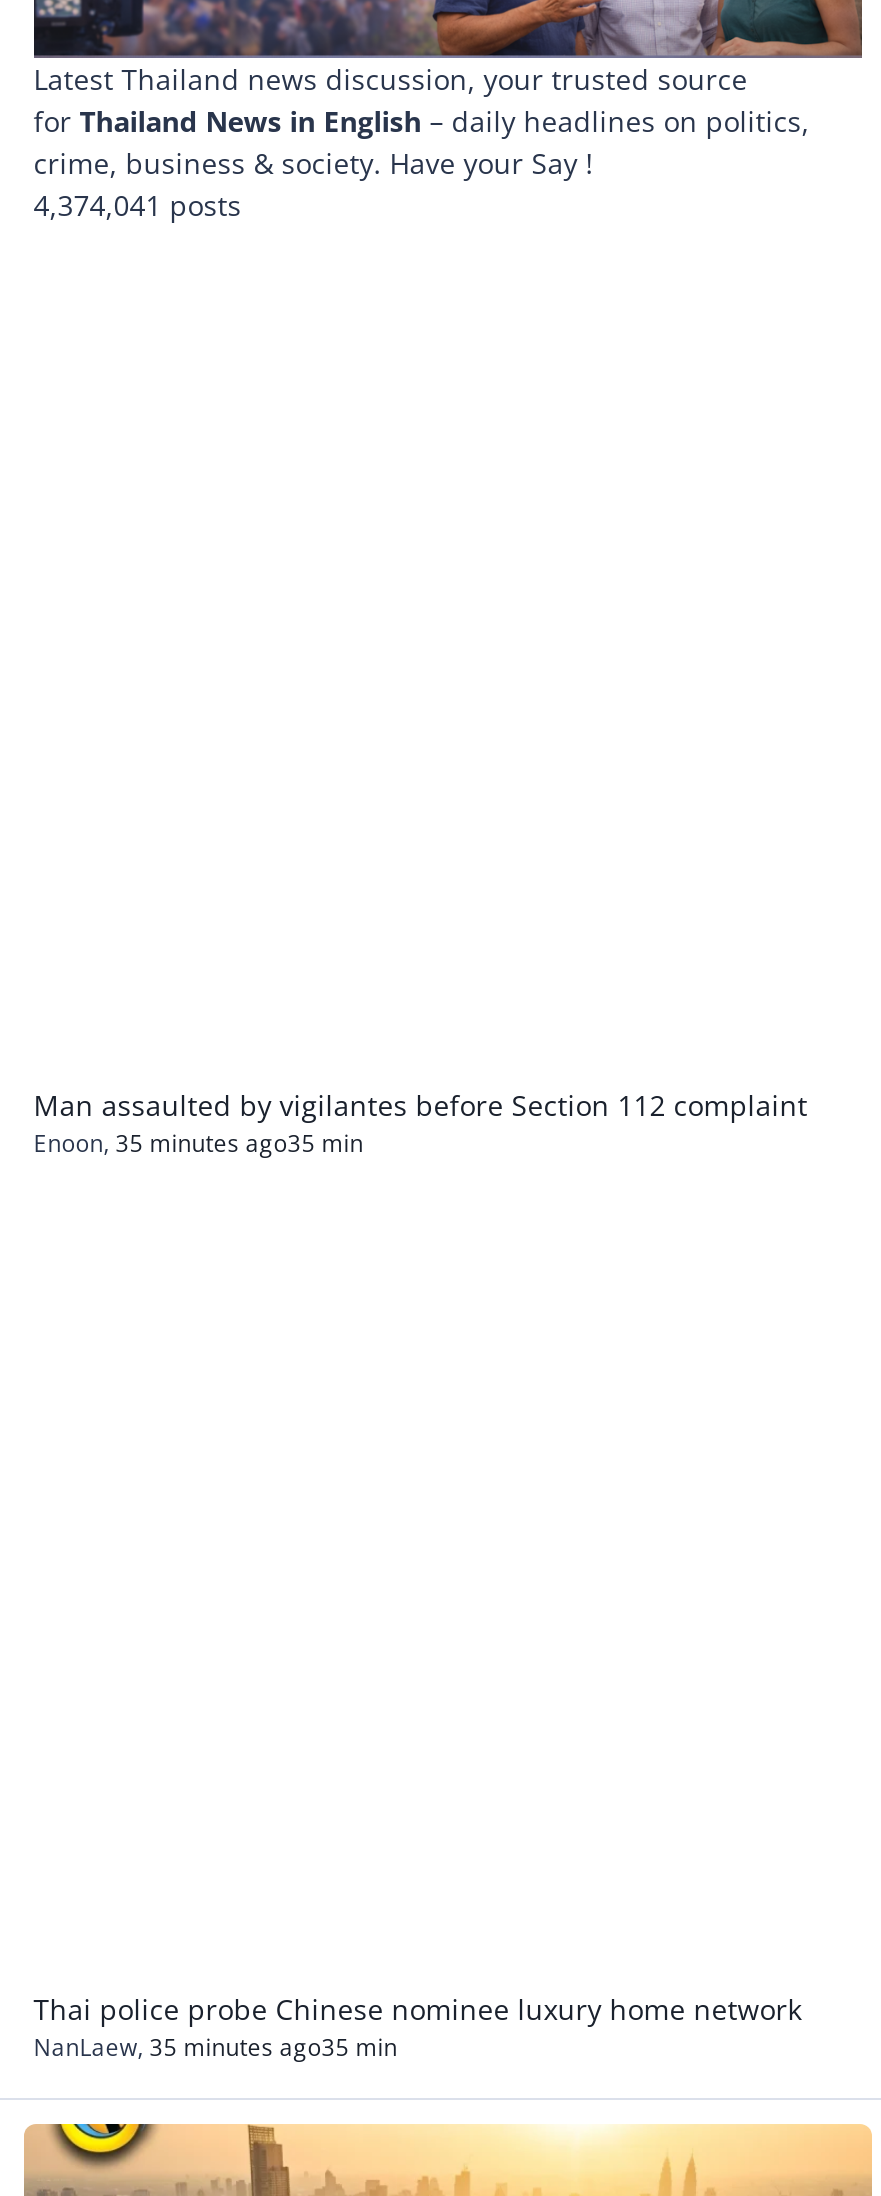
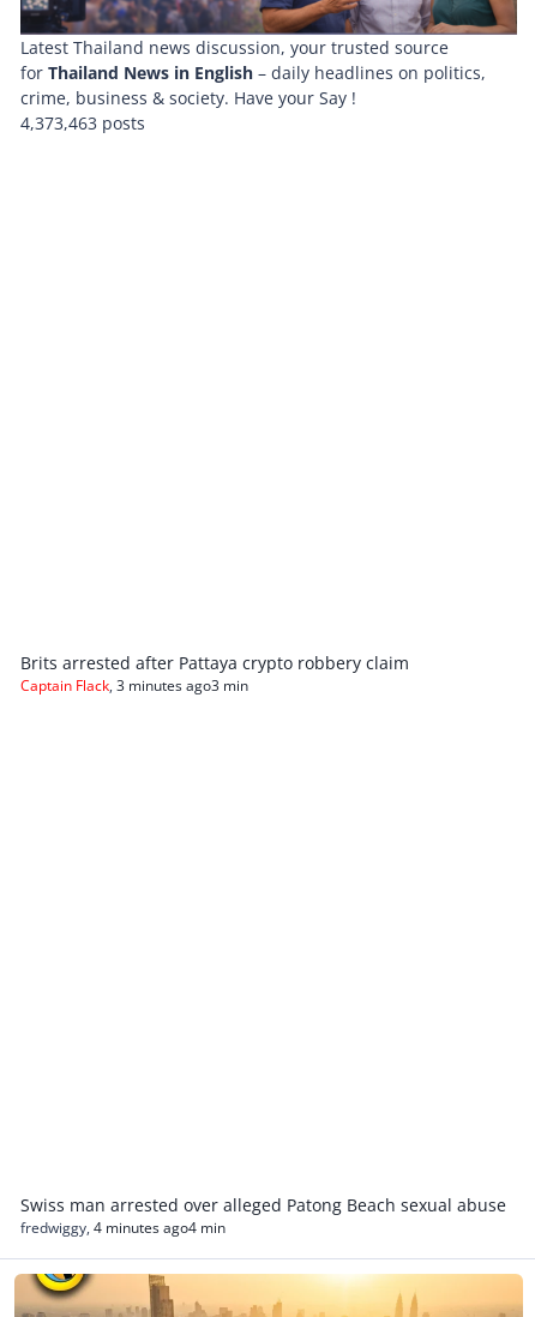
[34,187,242,225] 4,374,041 posts -> [20,112,145,135] 4,373,463 posts
[34,1086,808,1158] Man assaulted by vigilantes before Section 112 complaint | Enoon, 35 minutes ago35 min -> [20,651,409,694] Brits arrested after Pattaya crypto robbery claim | Captain Flack, 3 minutes ago3 min
[34,1990,802,2062] Thai police probe Chinese nominee luxury home network | NanLaew, 35 minutes ago35 min -> [20,1194,506,1237] Swiss man arrested over alleged Patong Beach sexual abuse | fredwiggy, 4 minutes ago4 min

